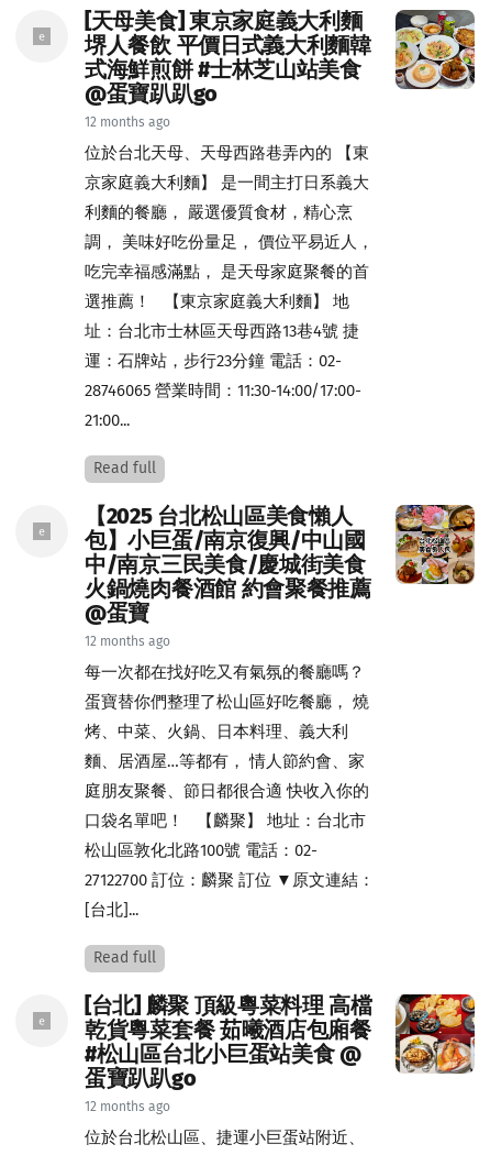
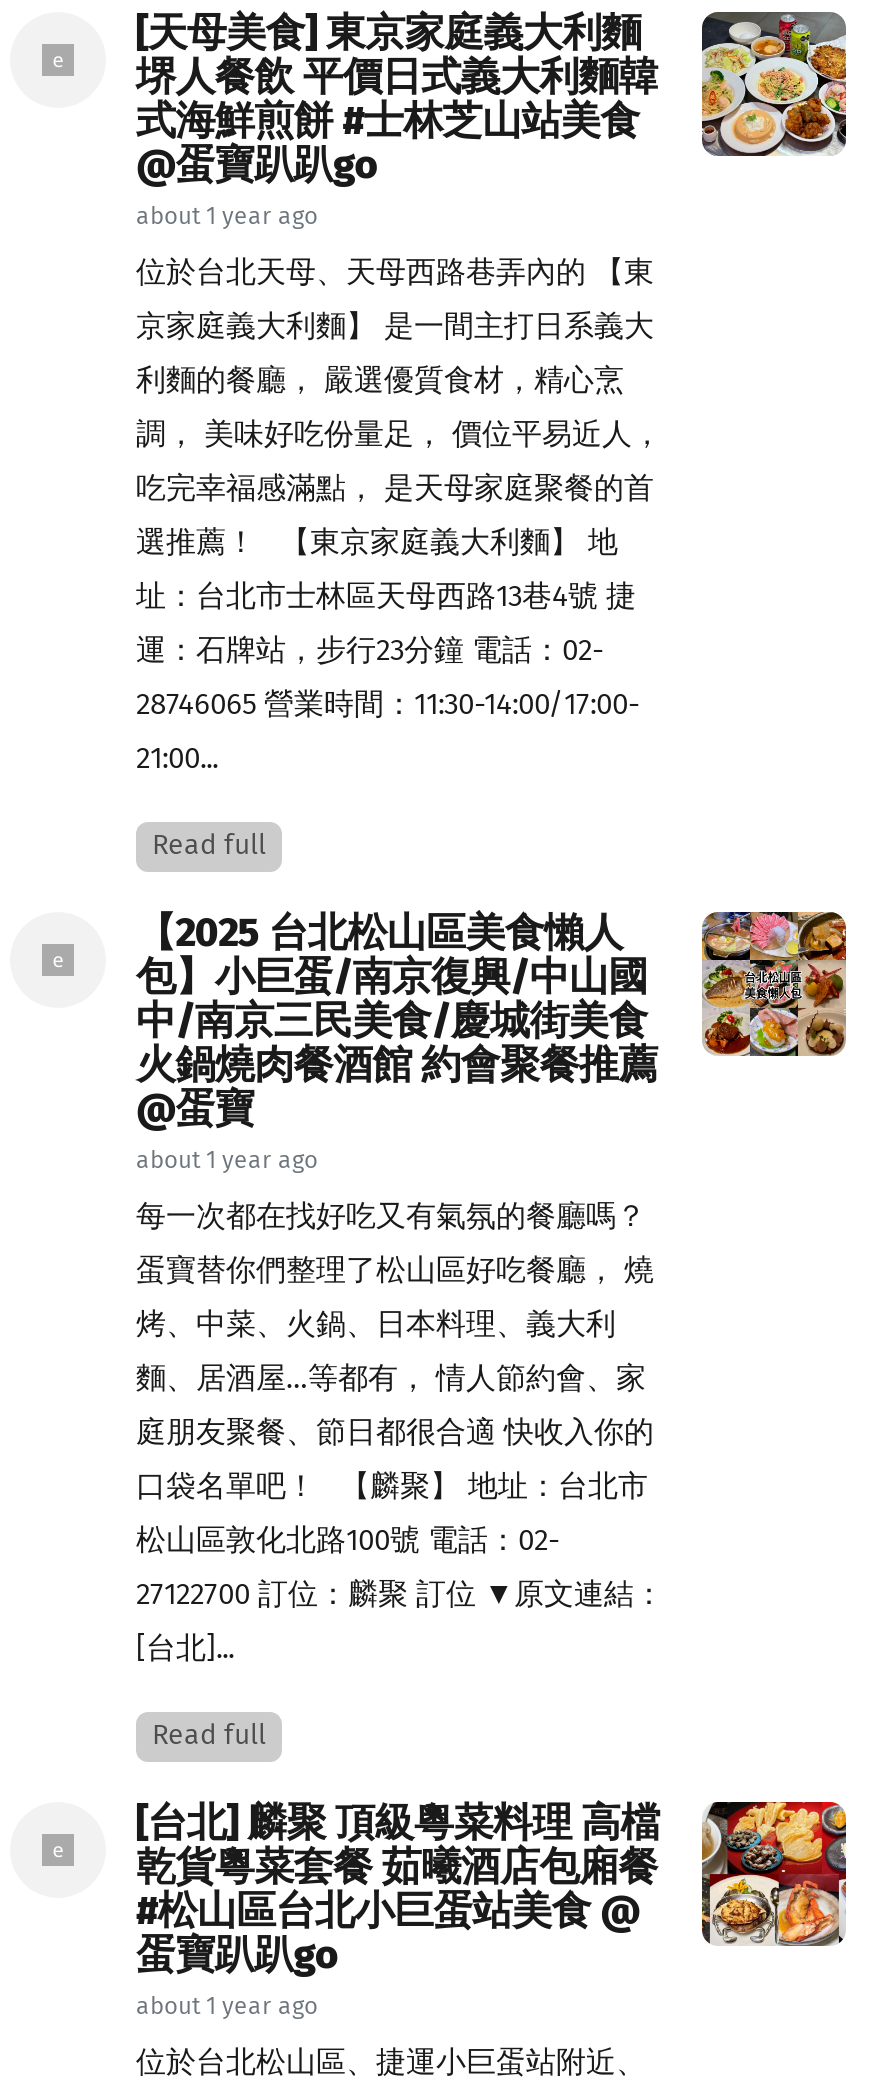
[85,117,170,130] 12 months ago -> [136,206,318,230] about 1 year ago
[85,636,170,649] 12 months ago -> [136,1150,318,1174] about 1 year ago
[85,1101,170,1114] 12 months ago -> [136,1996,318,2020] about 1 year ago

